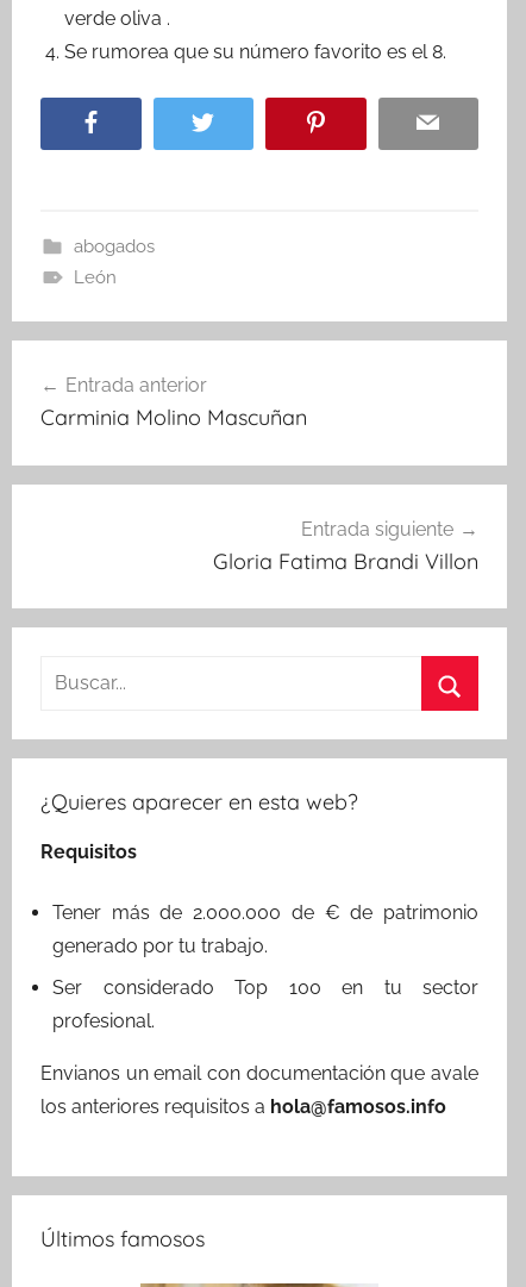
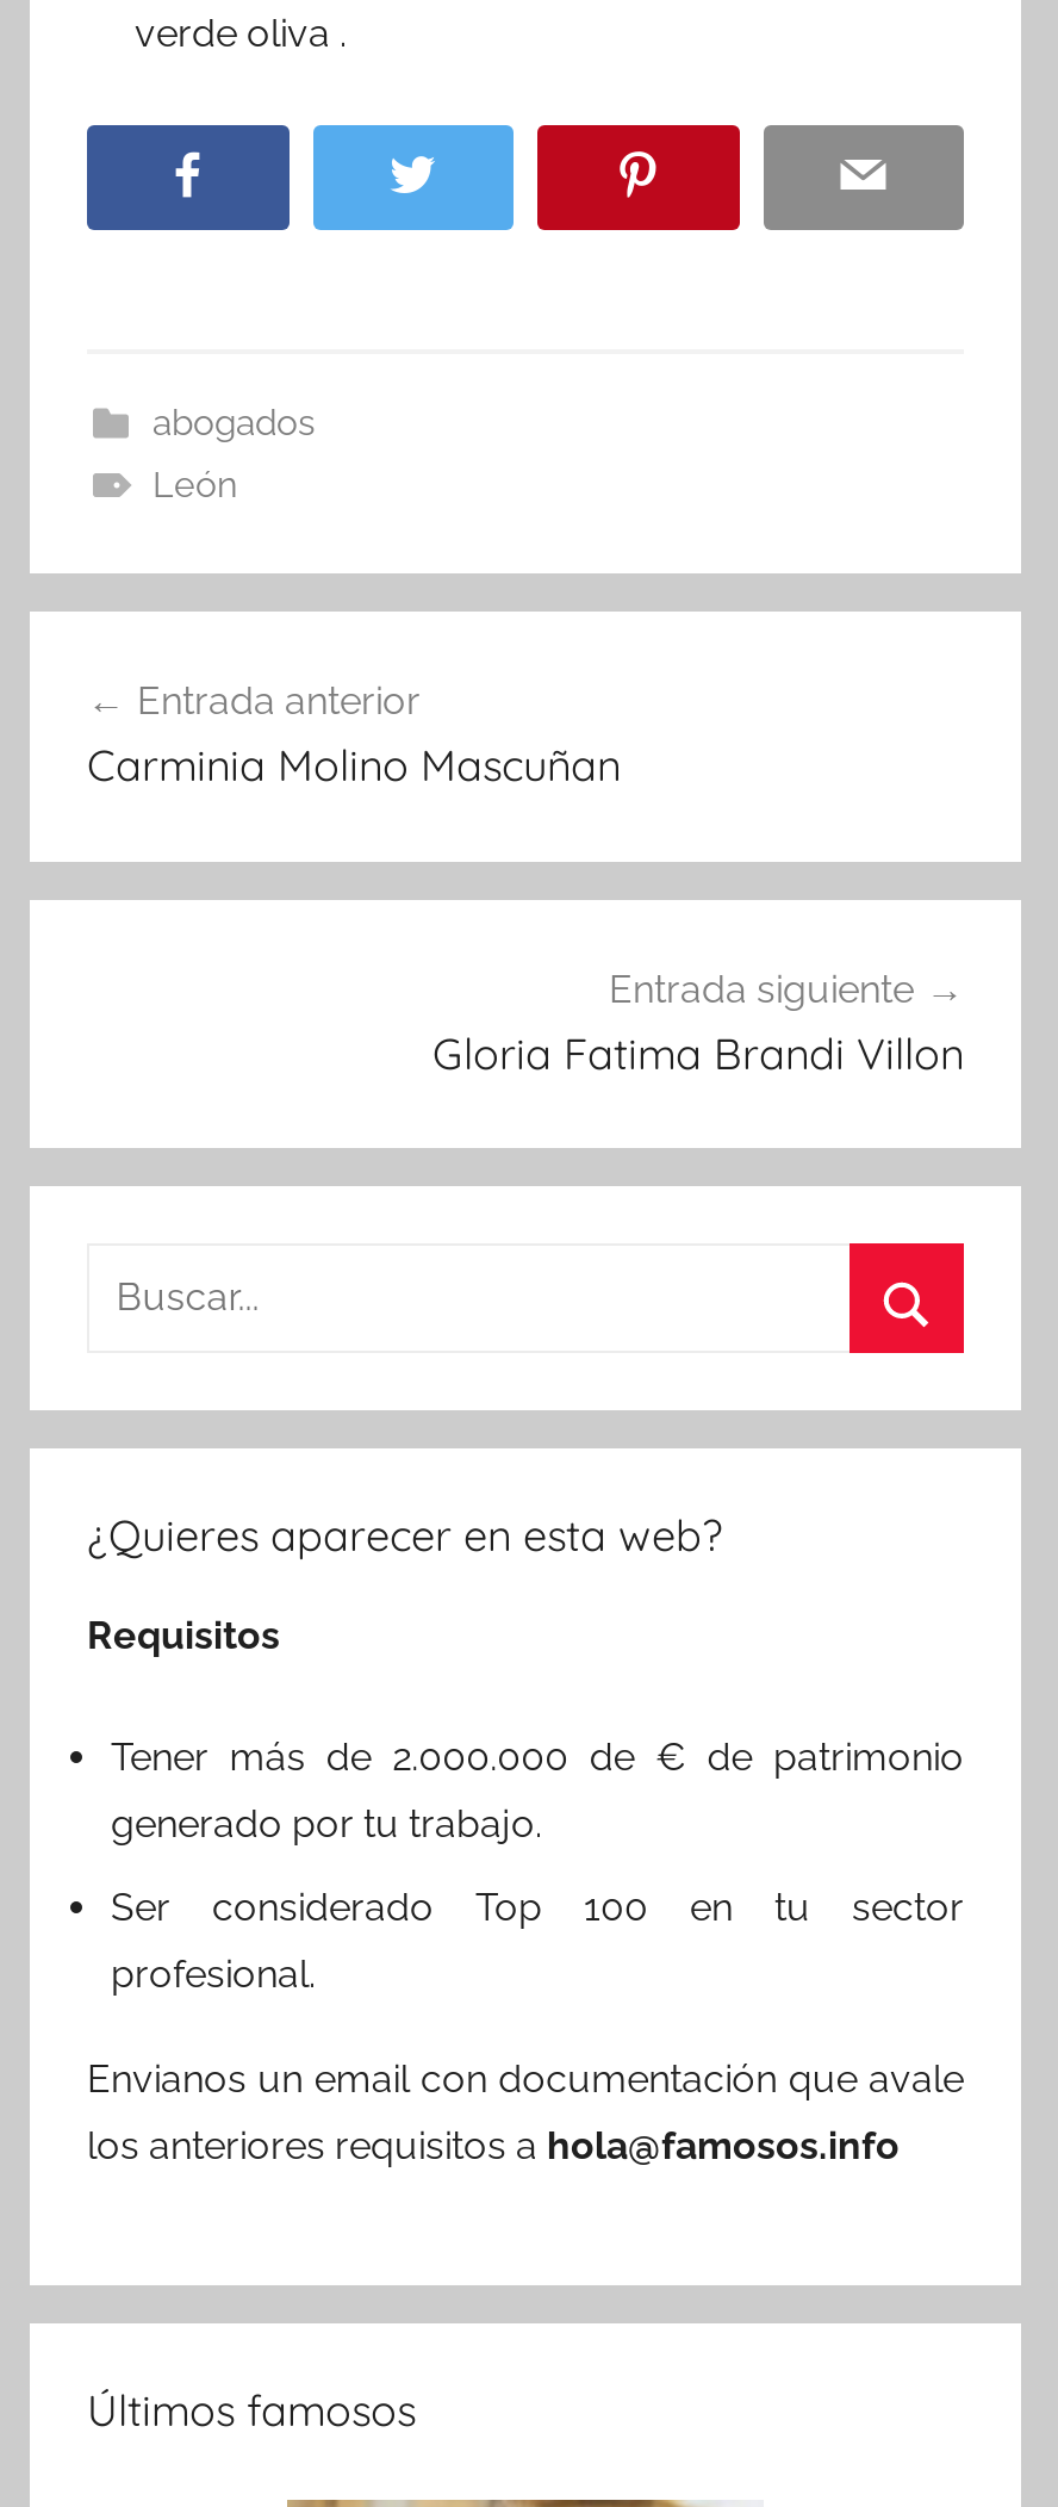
[64,40,446,63] Se rumorea que su número favorito es el 8. -> none

